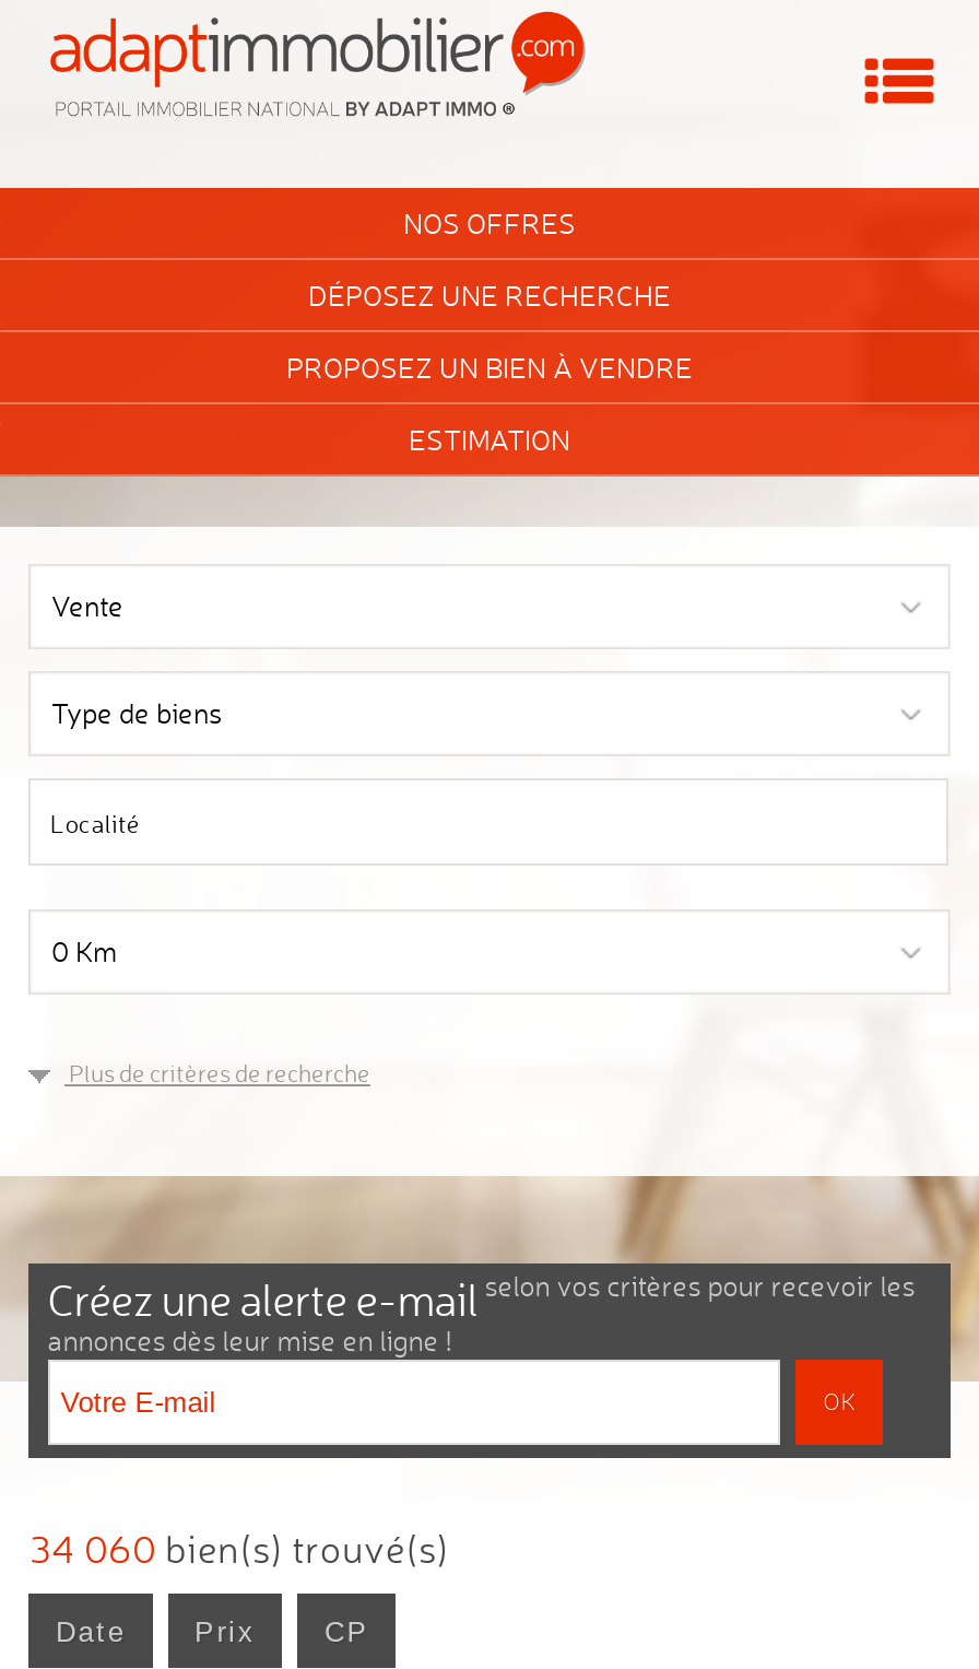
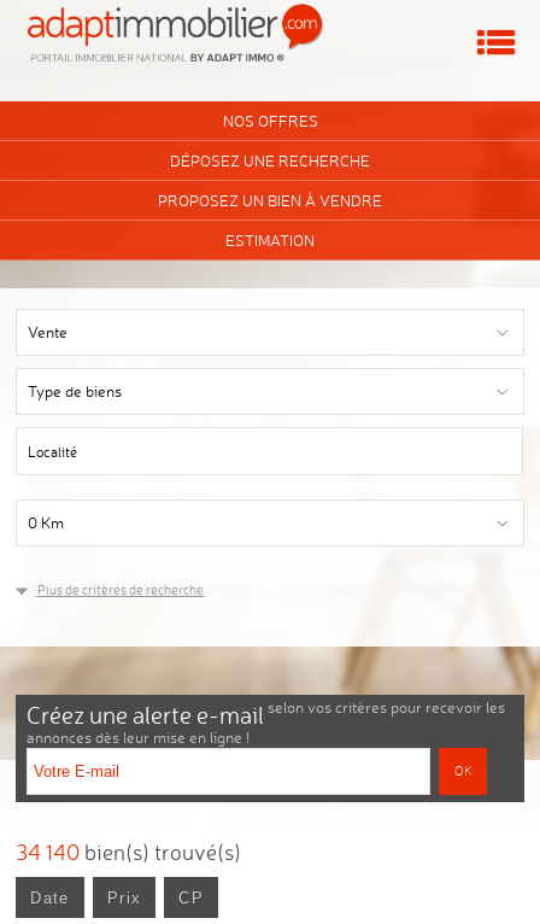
[29,1525,449,1571] 34 060 bien(s) trouvé(s) -> [16,839,242,865] 34 140 bien(s) trouvé(s)

